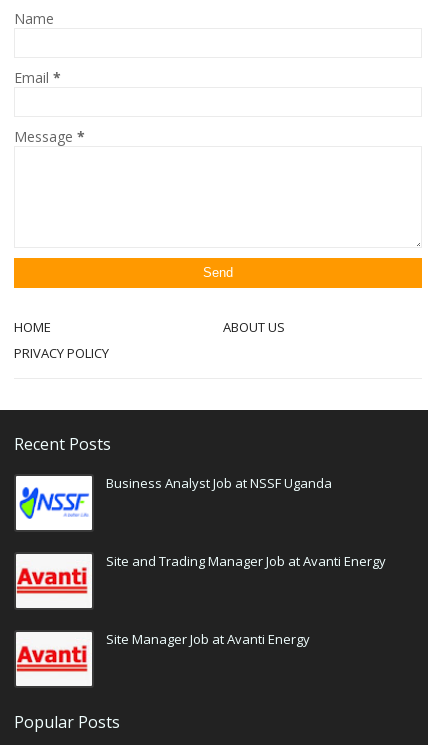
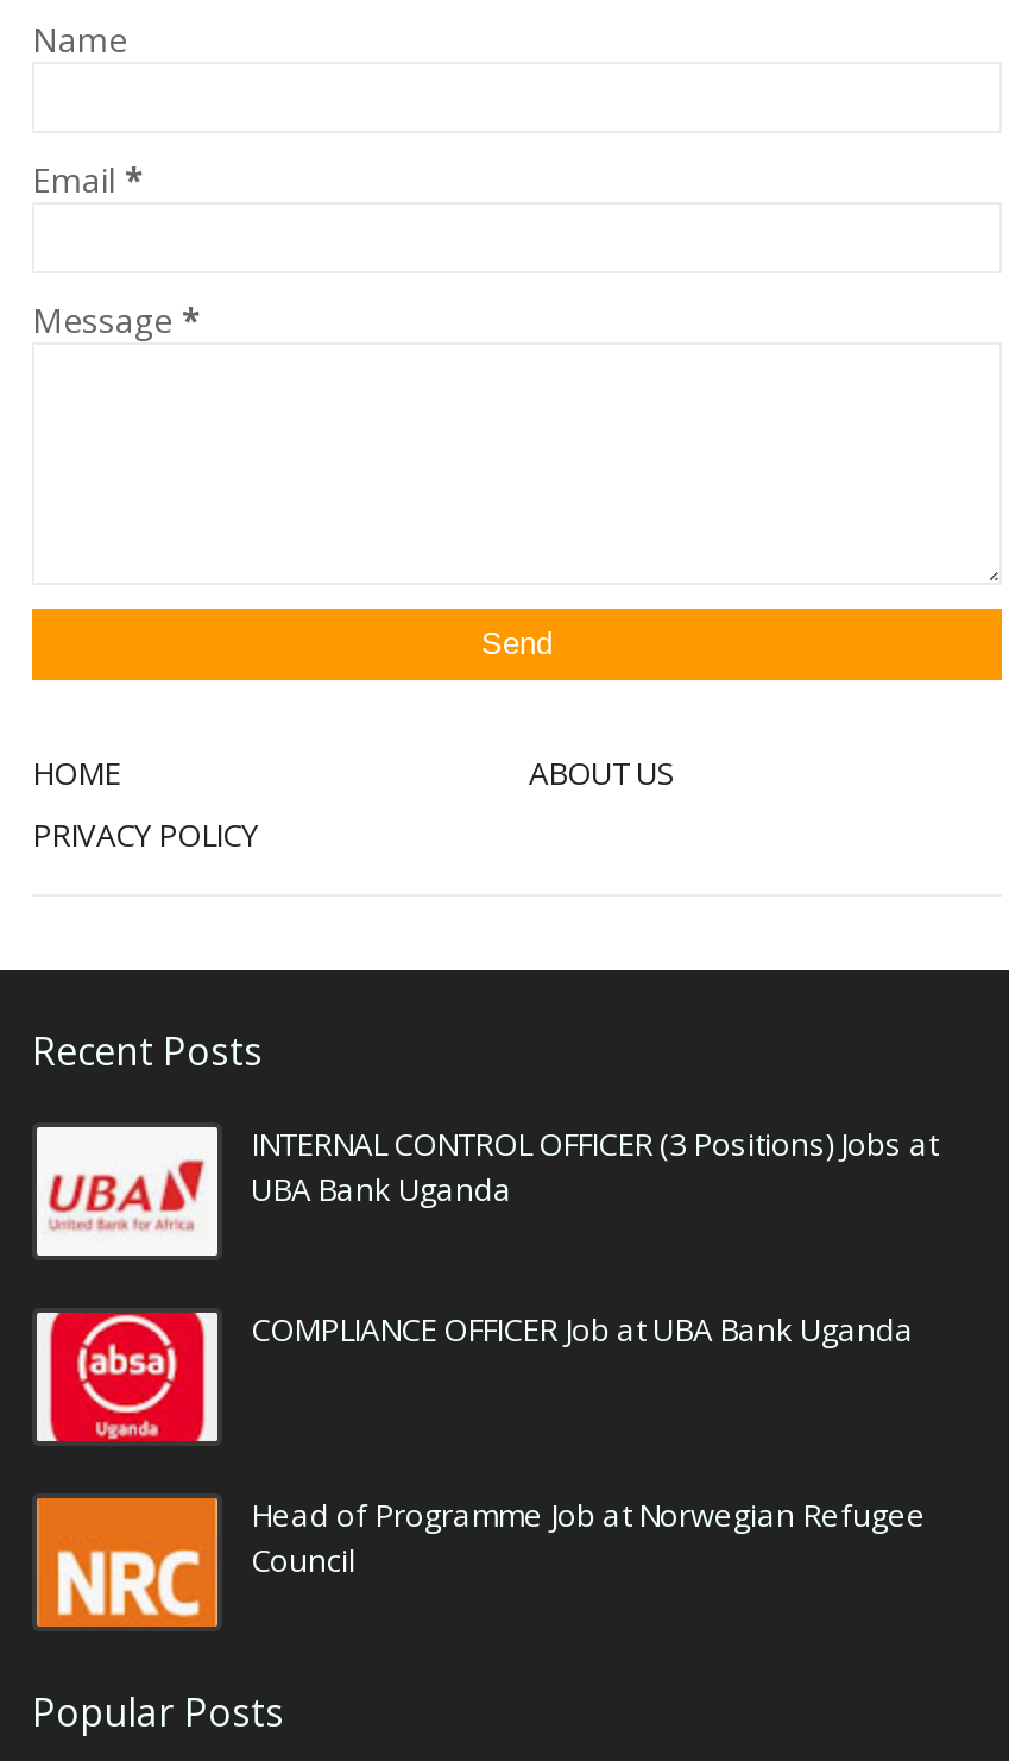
[19,474,332,520] [image] | Business Analyst Job at NSSF Uganda -> [46,1123,938,1232] [image] | INTERNAL CONTROL OFFICER (3 Positions) Jobs at | UBA Bank Uganda
[16,552,386,609] [image] | Site and Trading Manager Job at Avanti Energy -> [37,1308,914,1444] [image] | COMPLIANCE OFFICER Job at UBA Bank Uganda
[15,630,310,687] [image] | Site Manager Job at Avanti Energy -> [34,1494,926,1629] [image] | Head of Programme Job at Norwegian Refugee | Council

